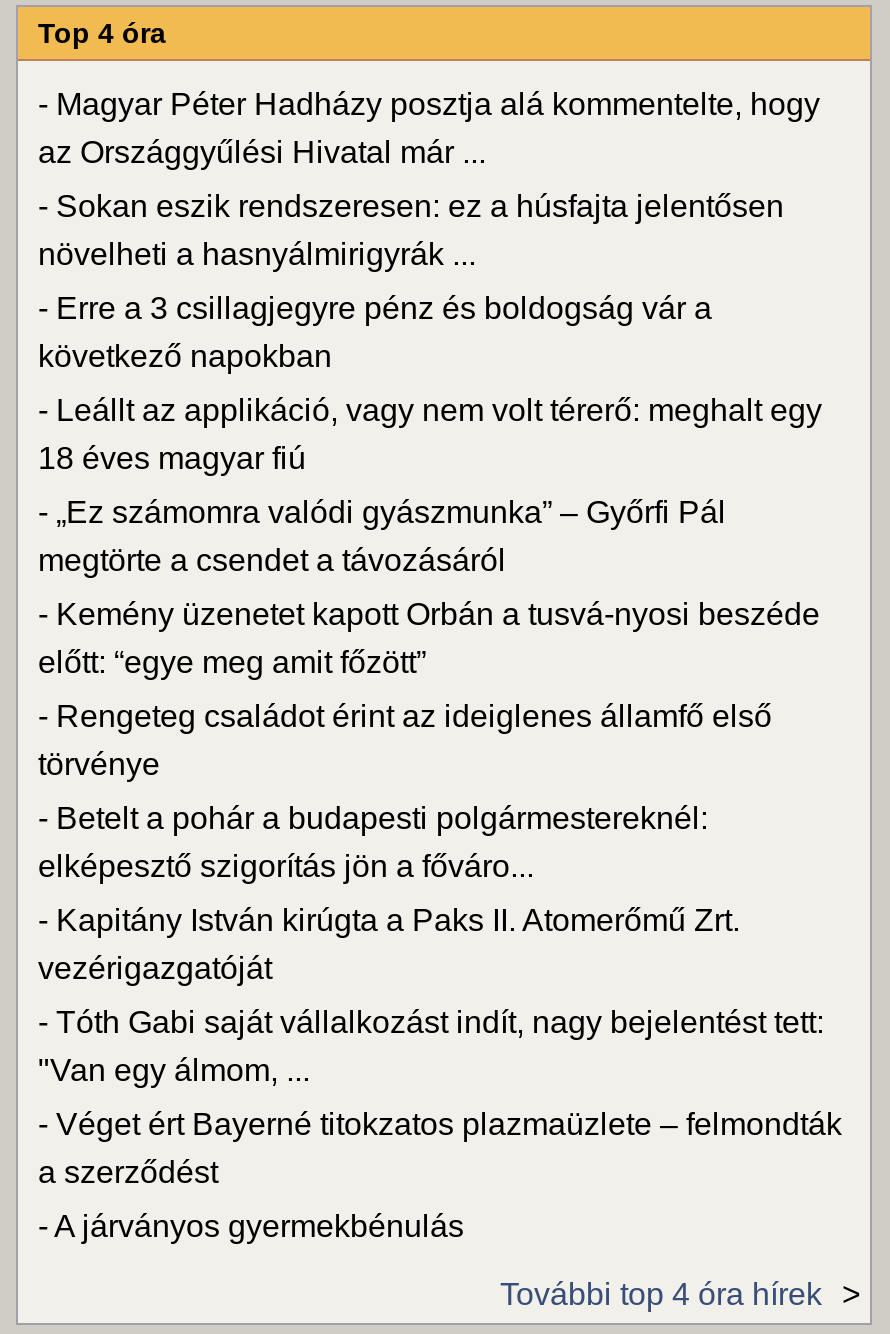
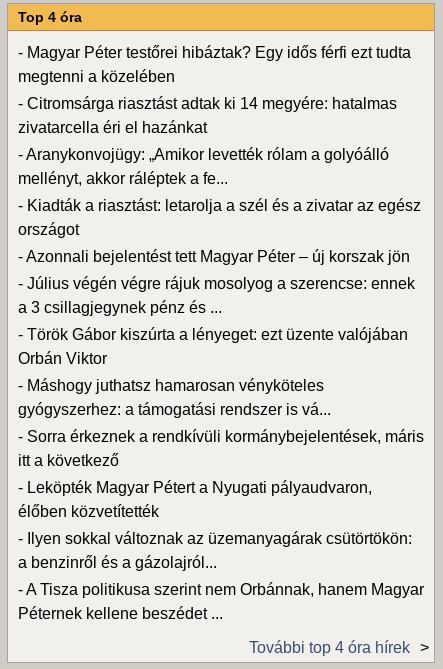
[38,87,820,169] - Magyar Péter Hadházy posztja alá kommentelte, hogy | az Országgyűlési Hivatal már ... -> [18,44,411,85] - Magyar Péter testőrei hibáztak? Egy idős férfi ezt tudta | megtenni a közelében
[38,189,784,271] - Sokan eszik rendszeresen: ez a húsfajta jelentősen | növelheti a hasnyálmirigyrák ... -> [18,95,397,136] - Citromsárga riasztást adtak ki 14 megyére: hatalmas | zivatarcella éri el hazánkat
[38,291,712,373] - Erre a 3 csillagjegyre pénz és boldogság vár a | következő napokban -> [18,146,389,187] - Aranykonvojügy: „Amikor levették rólam a golyóálló | mellényt, akkor ráléptek a fe...
[38,393,822,475] - Leállt az applikáció, vagy nem volt térerő: meghalt egy | 18 éves magyar fiú -> [18,197,421,238] - Kiadták a riasztást: letarolja a szél és a zivatar az egész | országot
[38,495,726,577] - „Ez számomra valódi gyászmunka” – Győrfi Pál | megtörte a csendet a távozásáról -> [18,248,410,265] - Azonnali bejelentést tett Magyar Péter – új korszak jön
[38,597,820,679] - Kemény üzenetet kapott Orbán a tusvá-nyosi beszéde | előtt: “egye meg amit főzött” -> [18,275,415,316] - Július végén végre rájuk mosolyog a szerencse: ennek | a 3 csillagjegynek pénz és ...
[38,699,772,781] - Rengeteg családot érint az ideiglenes államfő első | törvénye -> [18,326,408,367] - Török Gábor kiszúrta a lényeget: ezt üzente valójában | Orbán Viktor
[38,801,708,883] - Betelt a pohár a budapesti polgármestereknél: | elképesztő szigorítás jön a főváro... -> [18,377,331,418] - Máshogy juthatsz hamarosan vényköteles | gyógyszerhez: a támogatási rendszer is vá...
[38,903,740,985] - Kapitány István kirúgta a Paks II. Atomerőmű Zrt. | vezérigazgatóját -> [18,428,424,469] - Sorra érkeznek a rendkívüli kormánybejelentések, máris | itt a következő
[38,1005,824,1087] - Tóth Gabi saját vállalkozást indít, nagy bejelentést tett: | "Van egy álmom, ... -> [18,479,372,520] - Leköpték Magyar Pétert a Nyugati pályaudvaron, | élőben közvetítették
[38,1107,842,1189] - Véget ért Bayerné titokzatos plazmaüzlete – felmondták | a szerződést -> [18,530,412,571] - Ilyen sokkal változnak az üzemanyagárak csütörtökön: | a benzinről és a gázolajról...
[38,1209,464,1243] - A járványos gyermekbénulás -> [18,581,424,622] - A Tisza politikusa szerint nem Orbánnak, hanem Magyar | Péternek kellene beszédet ...

